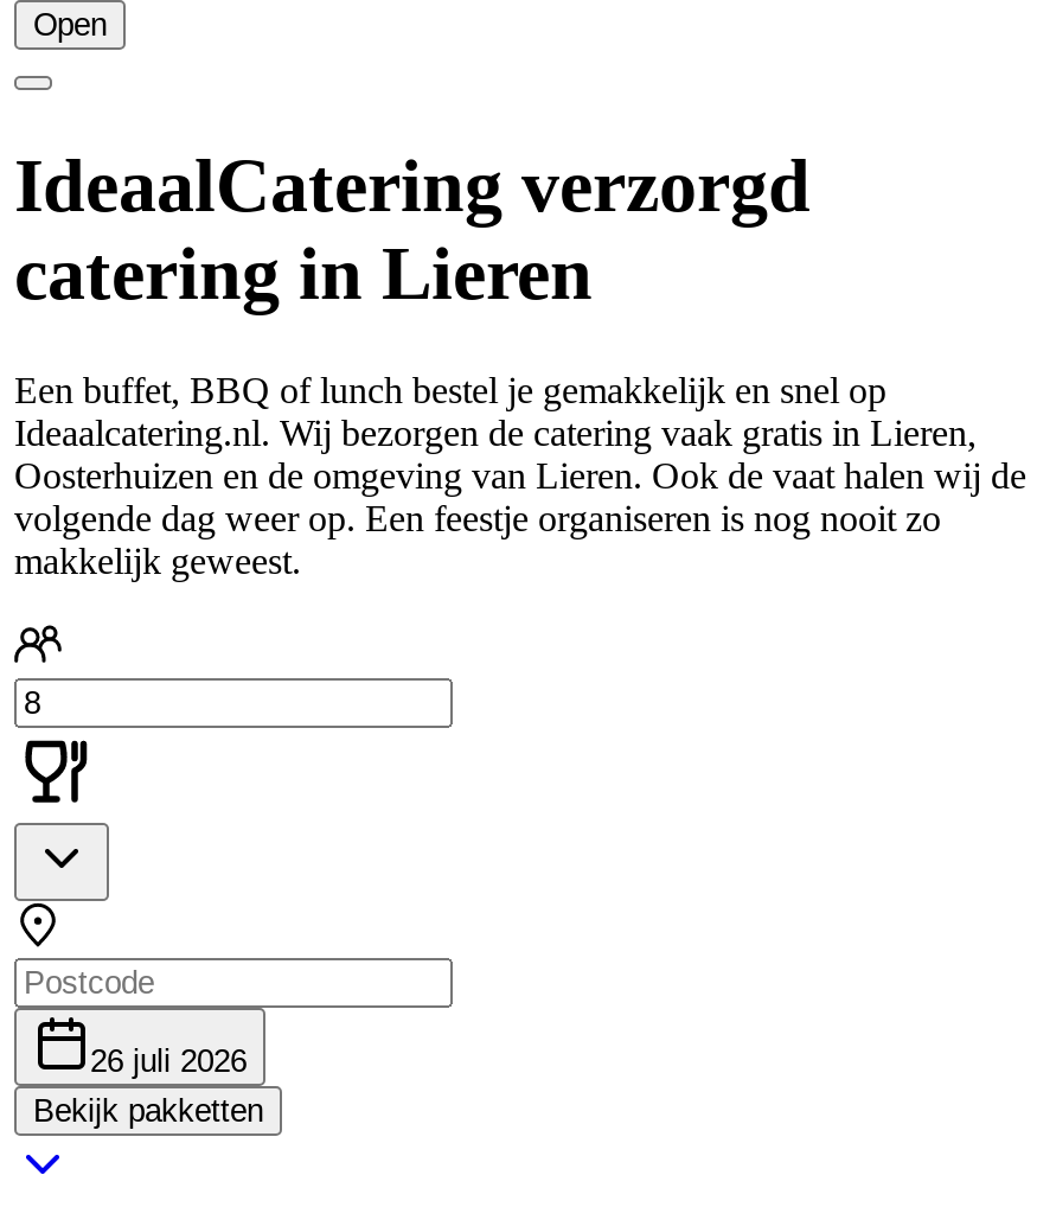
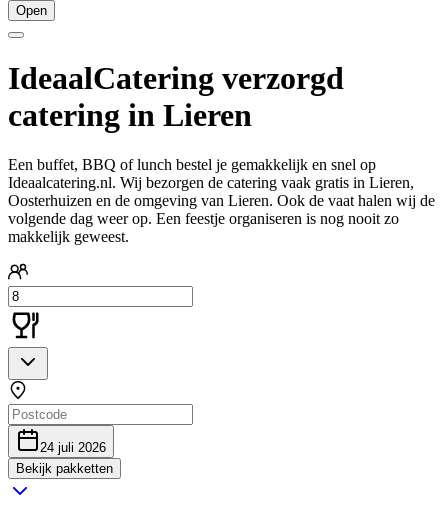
[90,1043,247,1079] 26 juli 2026 -> [40,440,106,455] 24 juli 2026

